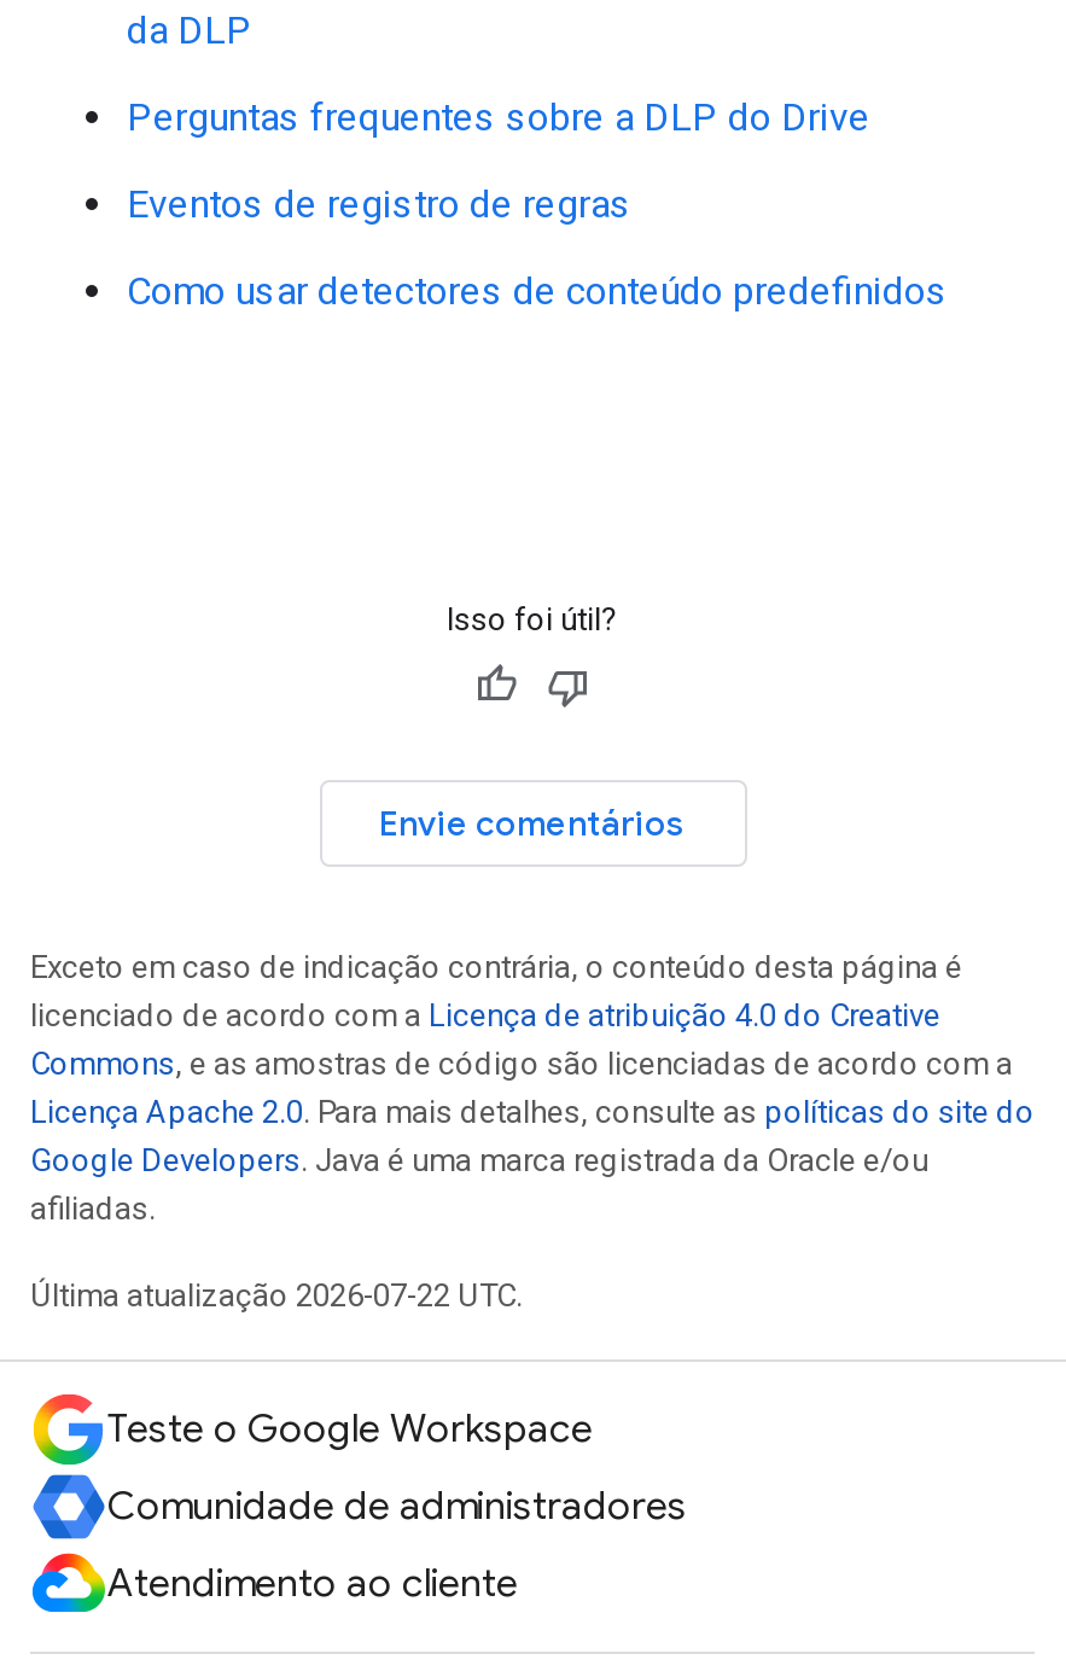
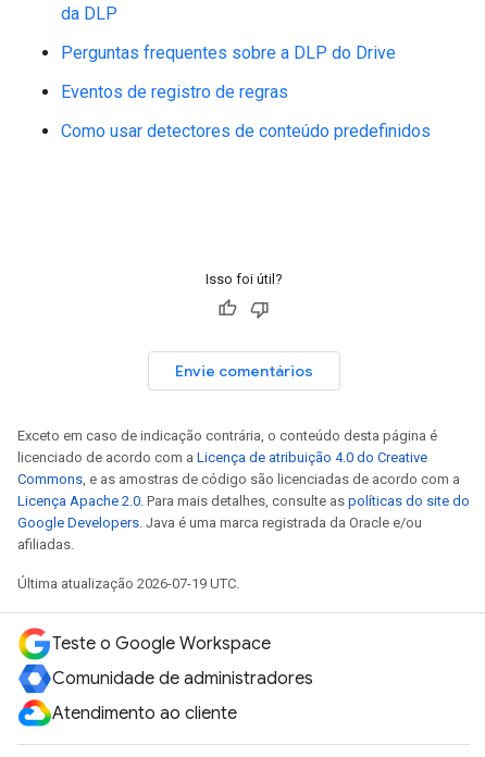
[30,1278,523,1314] Última atualização 2026-07-22 UTC. -> [17,576,239,592] Última atualização 2026-07-19 UTC.

